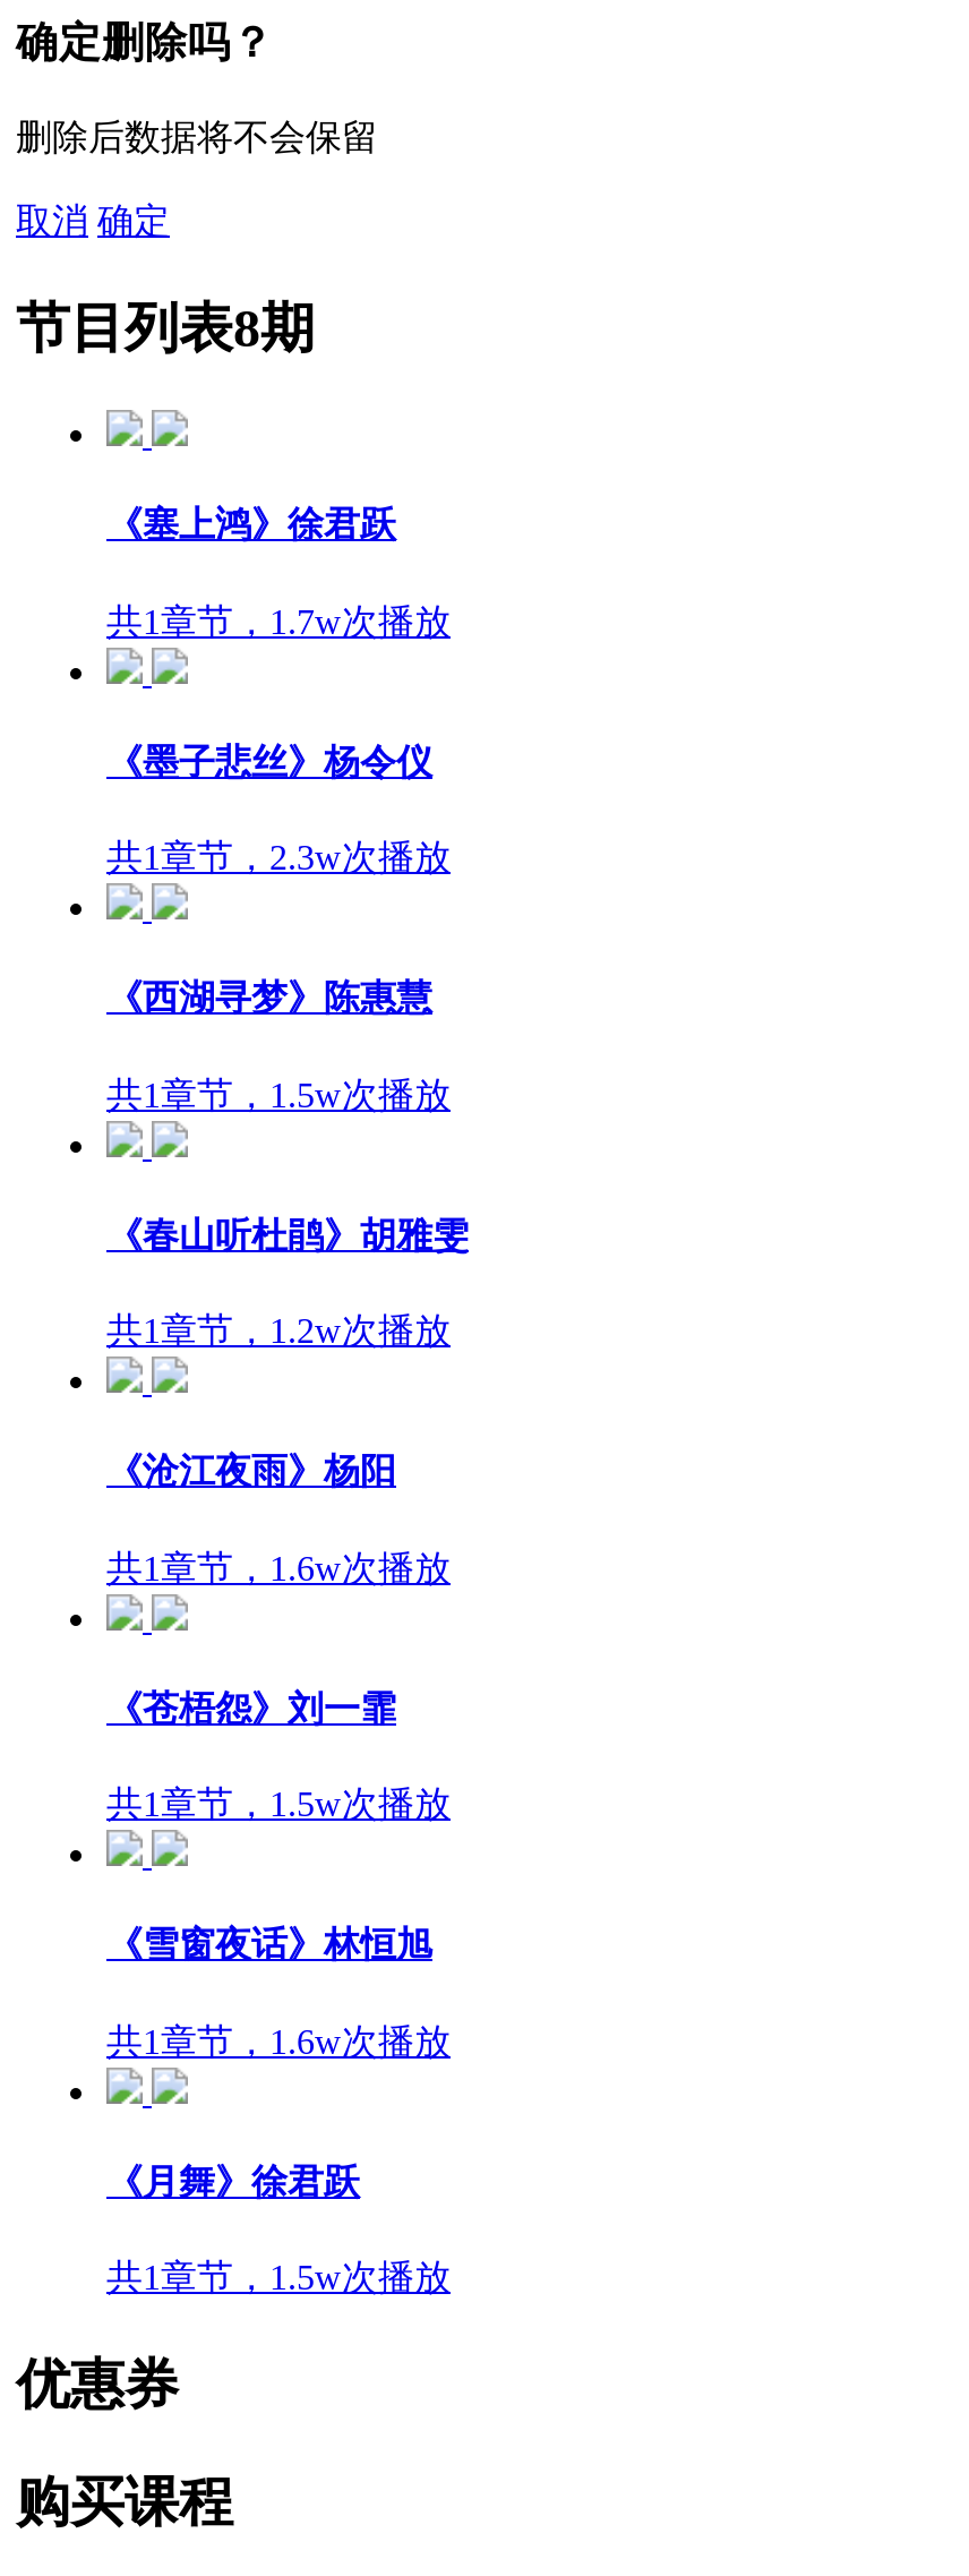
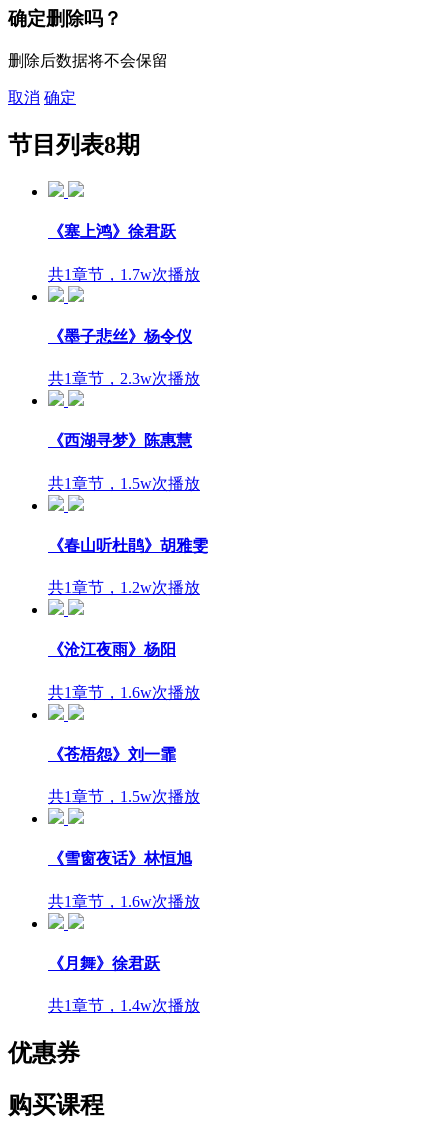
[106,2258,451,2297] 共1章节，1.5w次播放 -> [48,997,200,1014] 共1章节，1.4w次播放

